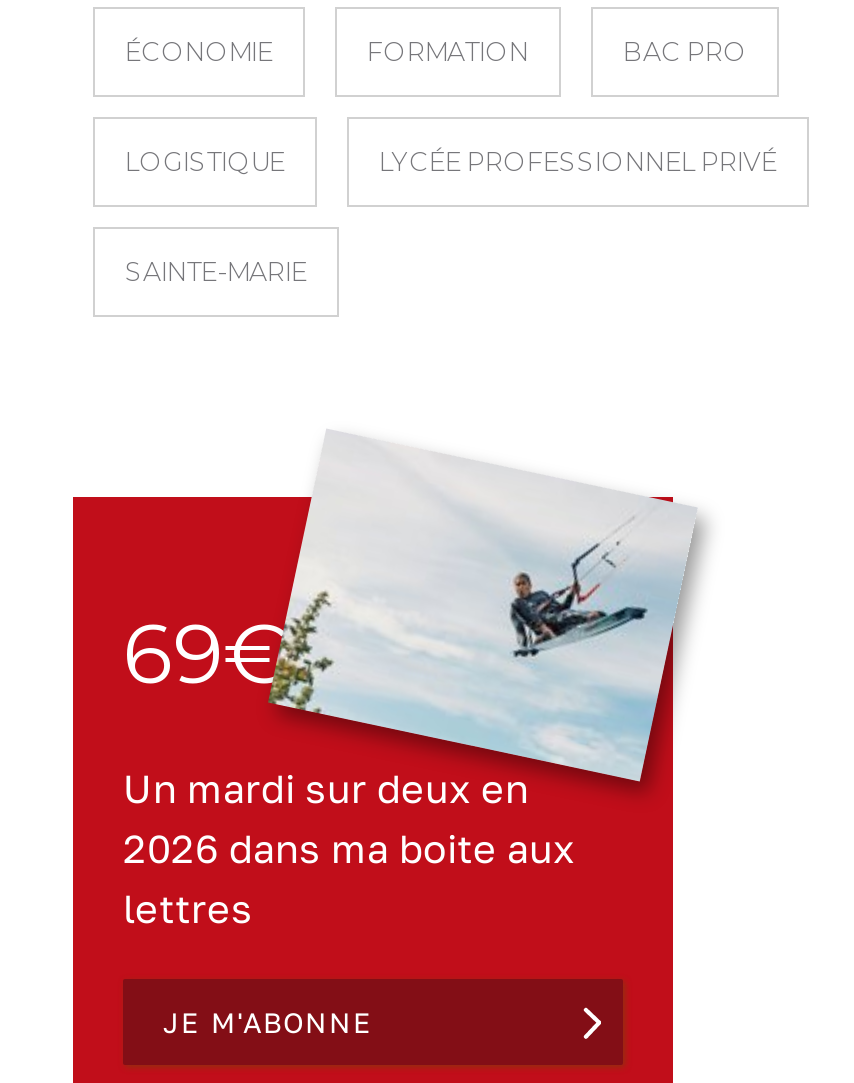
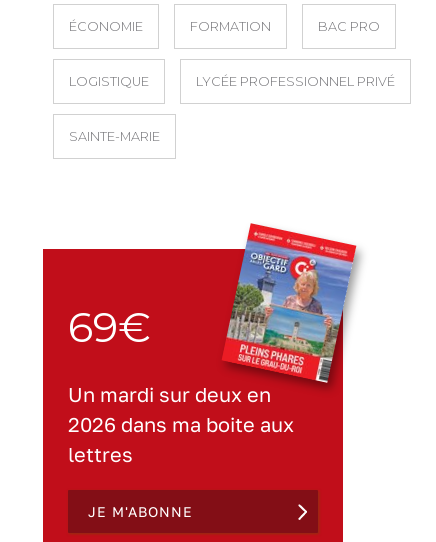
[277,431,703,791] [image] -> [147,218,359,395] [image]

